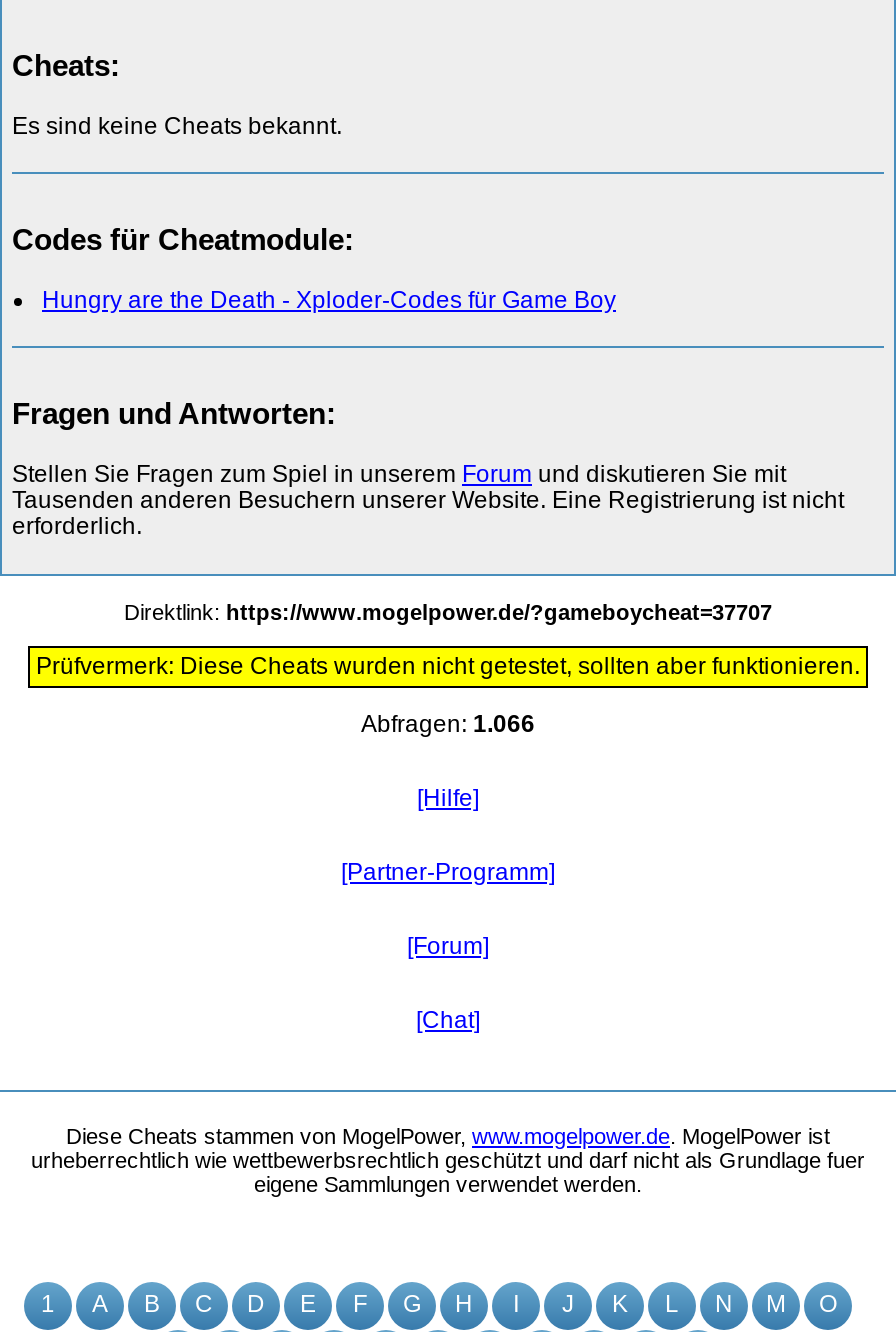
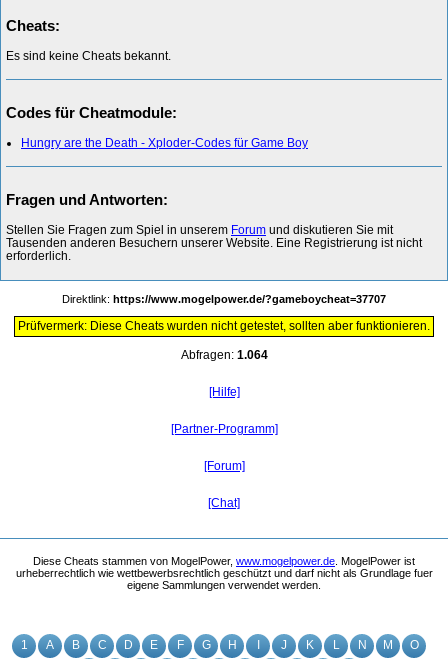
[361,709,535,737] Abfragen: 1.066 -> [180,348,267,362] Abfragen: 1.064

